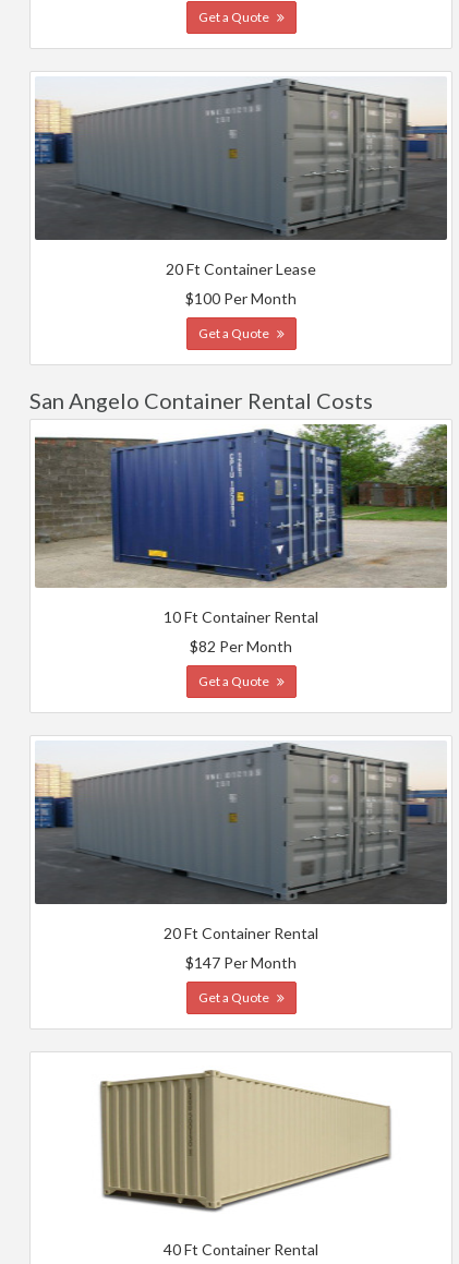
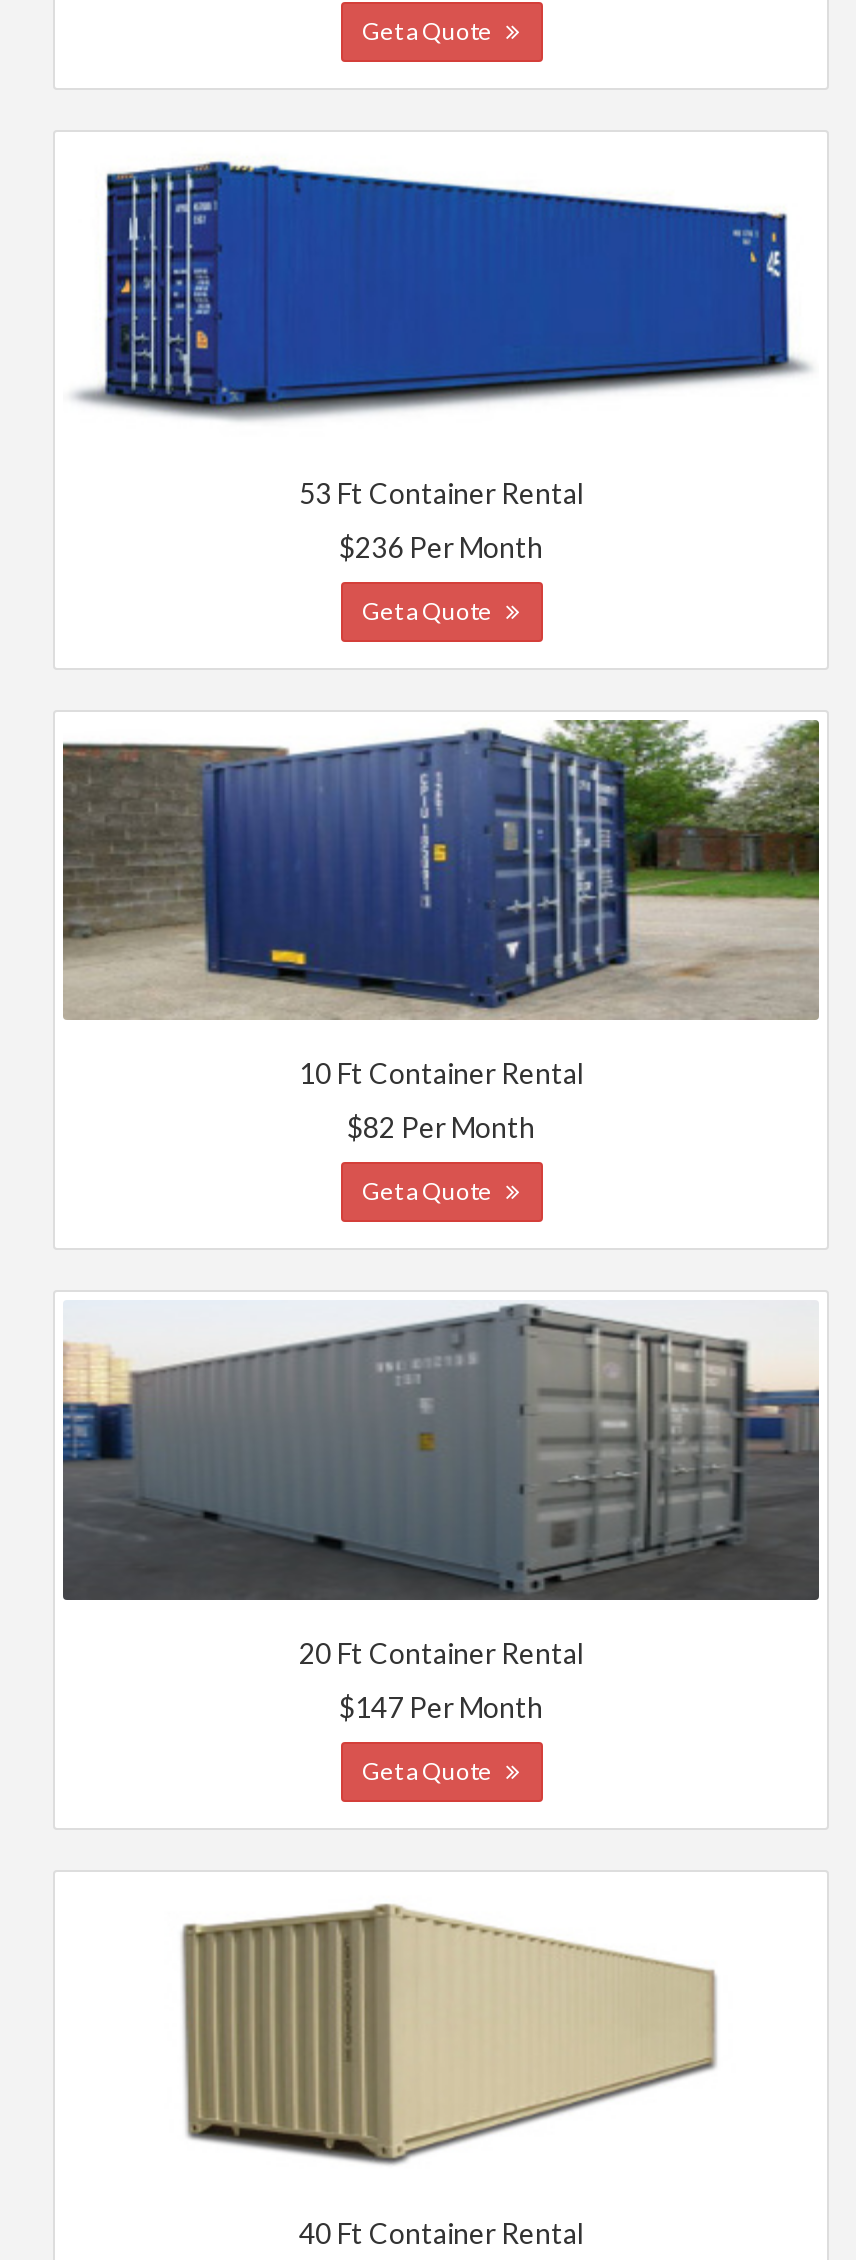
[34,77,448,278] [image] | 20 Ft Container Lease -> [63,144,819,510] [image] | 53 Ft Container Rental
[185,289,297,308] $100 Per Month -> [339,530,543,564] $236 Per Month
[29,387,373,413] San Angelo Container Rental Costs -> none

